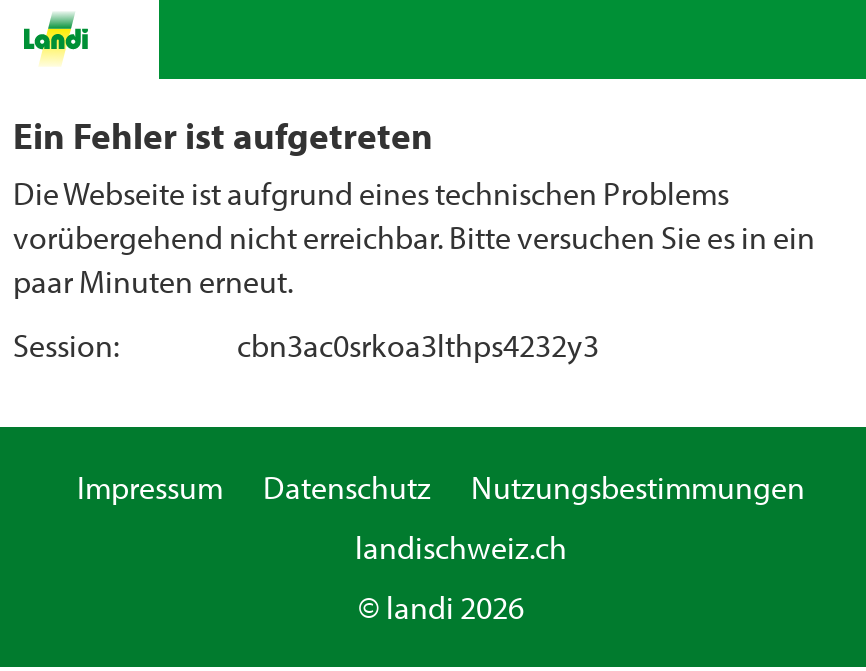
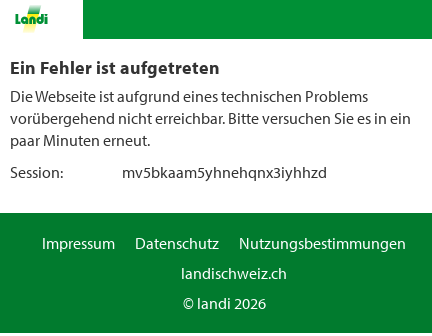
[237,325,599,365] cbn3ac0srkoa3lthps4232y3 -> [122,162,327,182] mv5bkaam5yhnehqnx3iyhhzd

